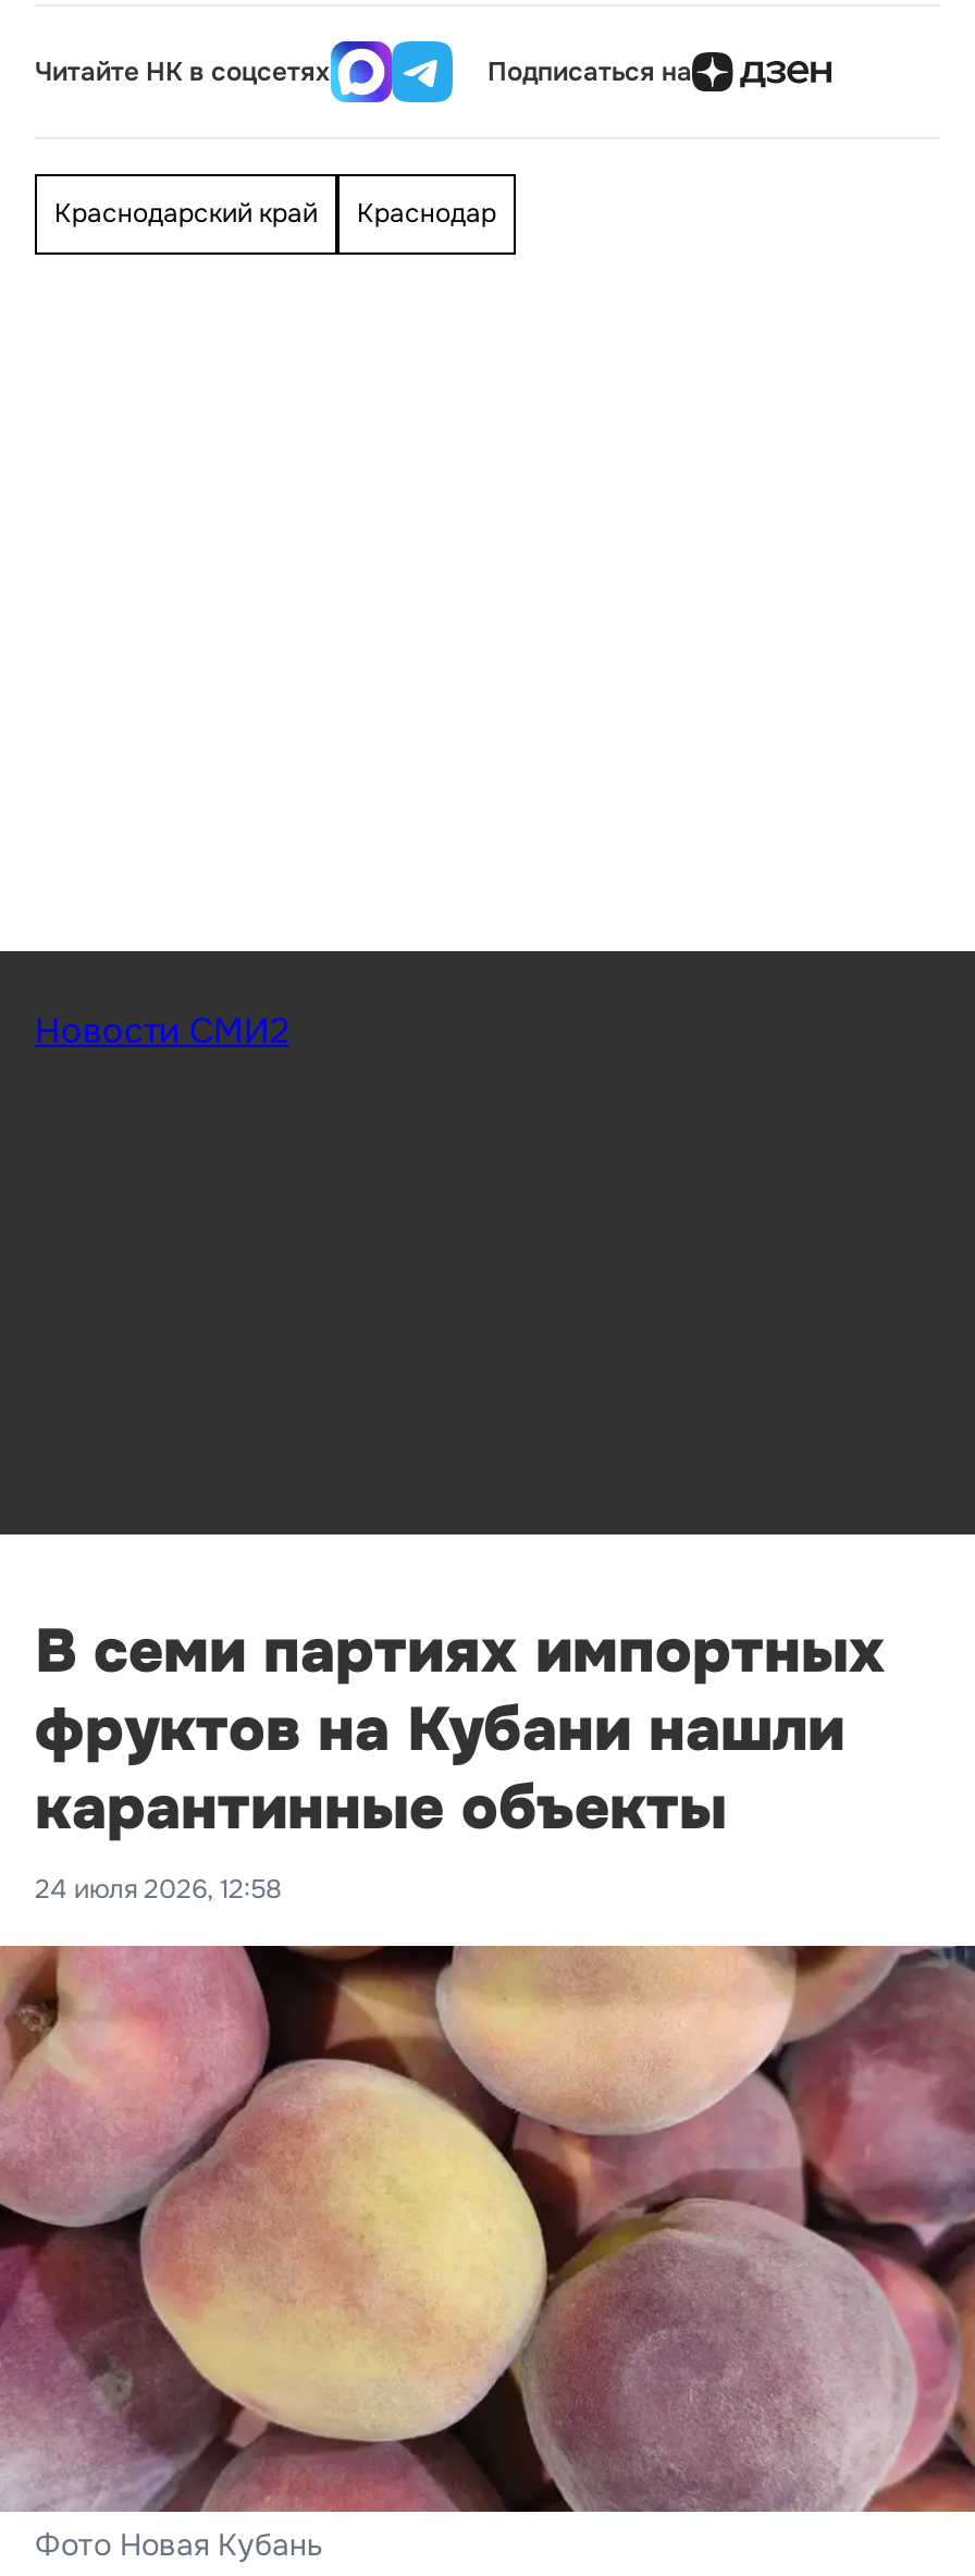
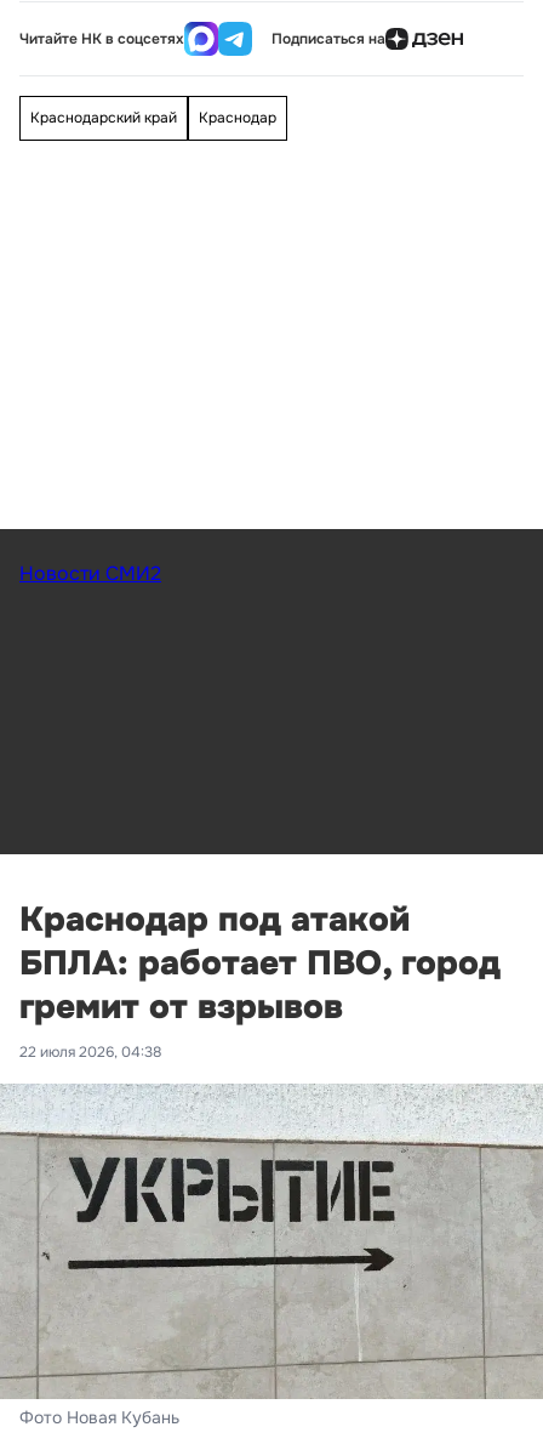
[35,1613,886,1907] В семи партиях импортных | фруктов на Кубани нашли | карантинные объекты | 24 июля 2026, 12:58 -> [19,898,501,1062] Краснодар под атакой | БПЛА: работает ПВО, город | гремит от взрывов | 22 июля 2026, 04:38
[7,1944,968,2512] [image] -> [4,1084,539,1399] [image]

